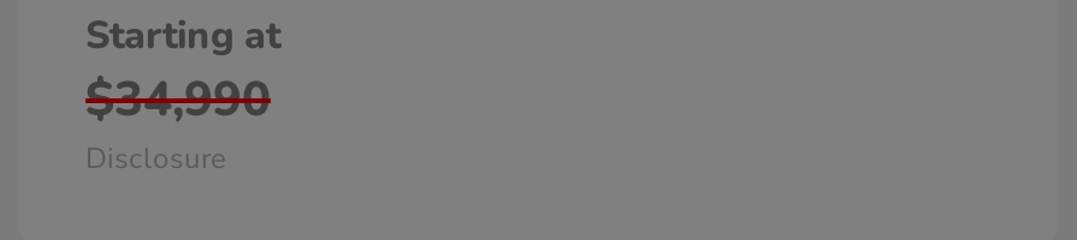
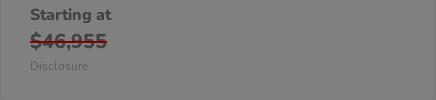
[85,68,271,133] $34,990 -> [30,28,107,55] $46,955

